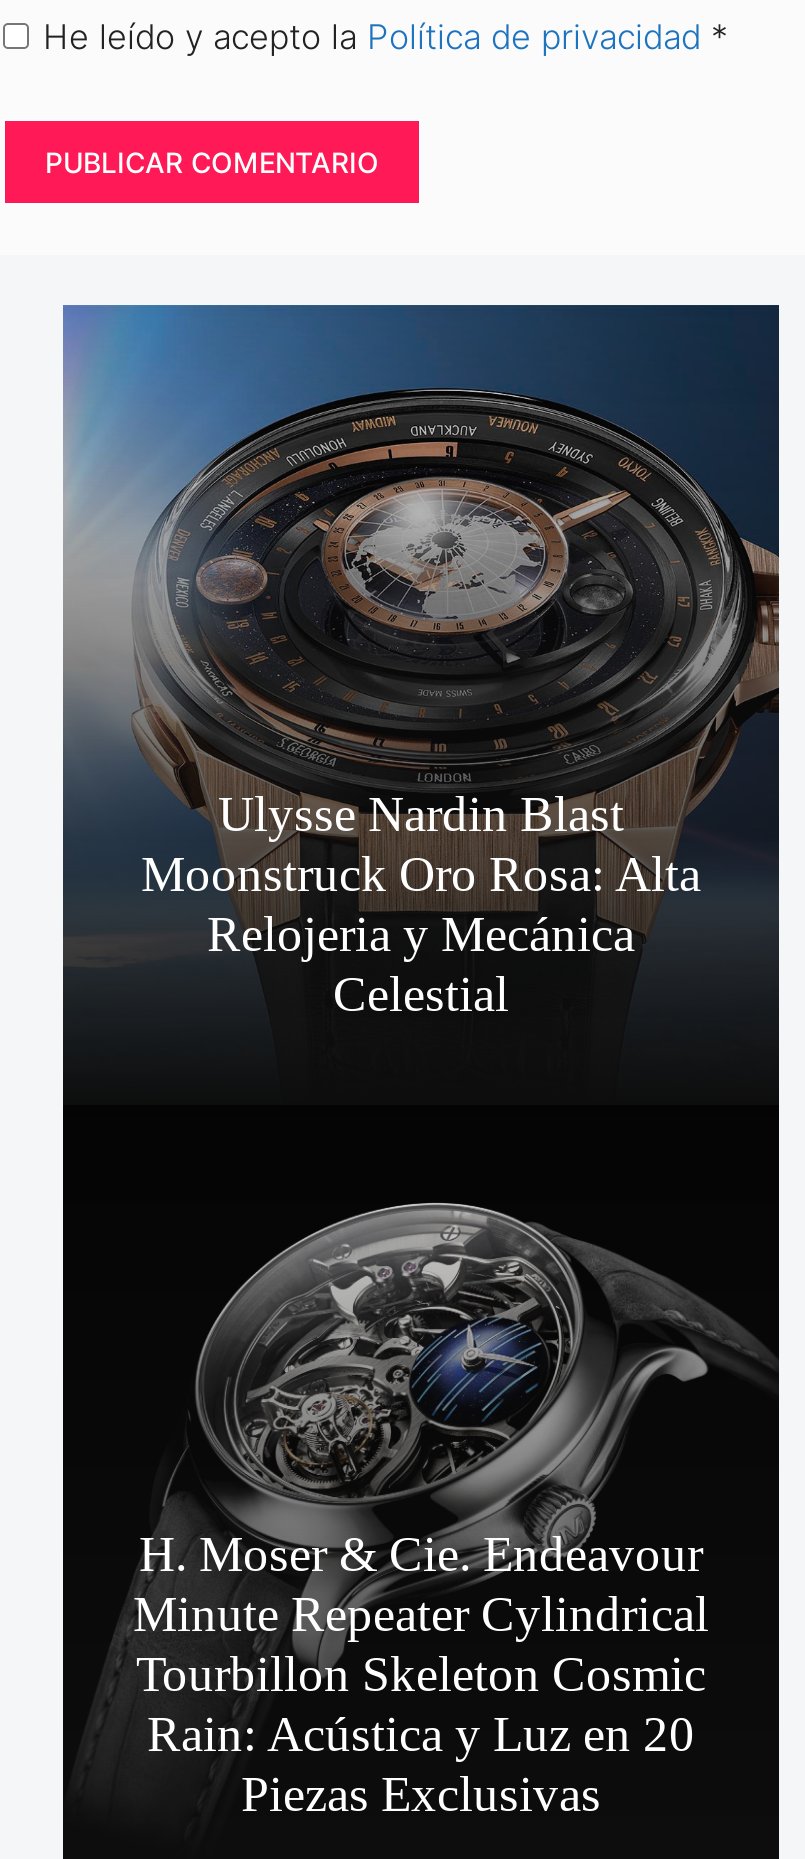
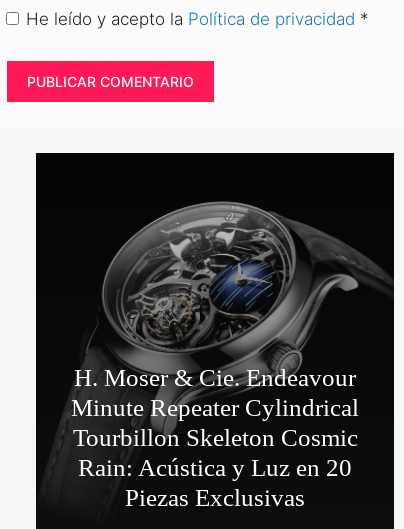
[61,303,781,1021] [image] | Ulysse Nardin Blast | Moonstruck Oro Rosa: Alta | Relojeria y Mecánica | Celestial -> none

